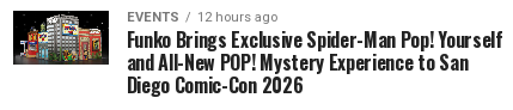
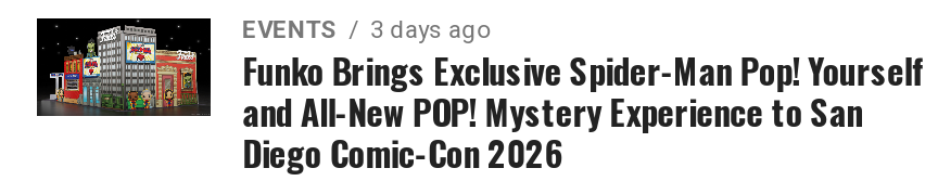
[126,10,277,25] EVENTS 12 hours ago -> [243,16,490,44] EVENTS 3 days ago

